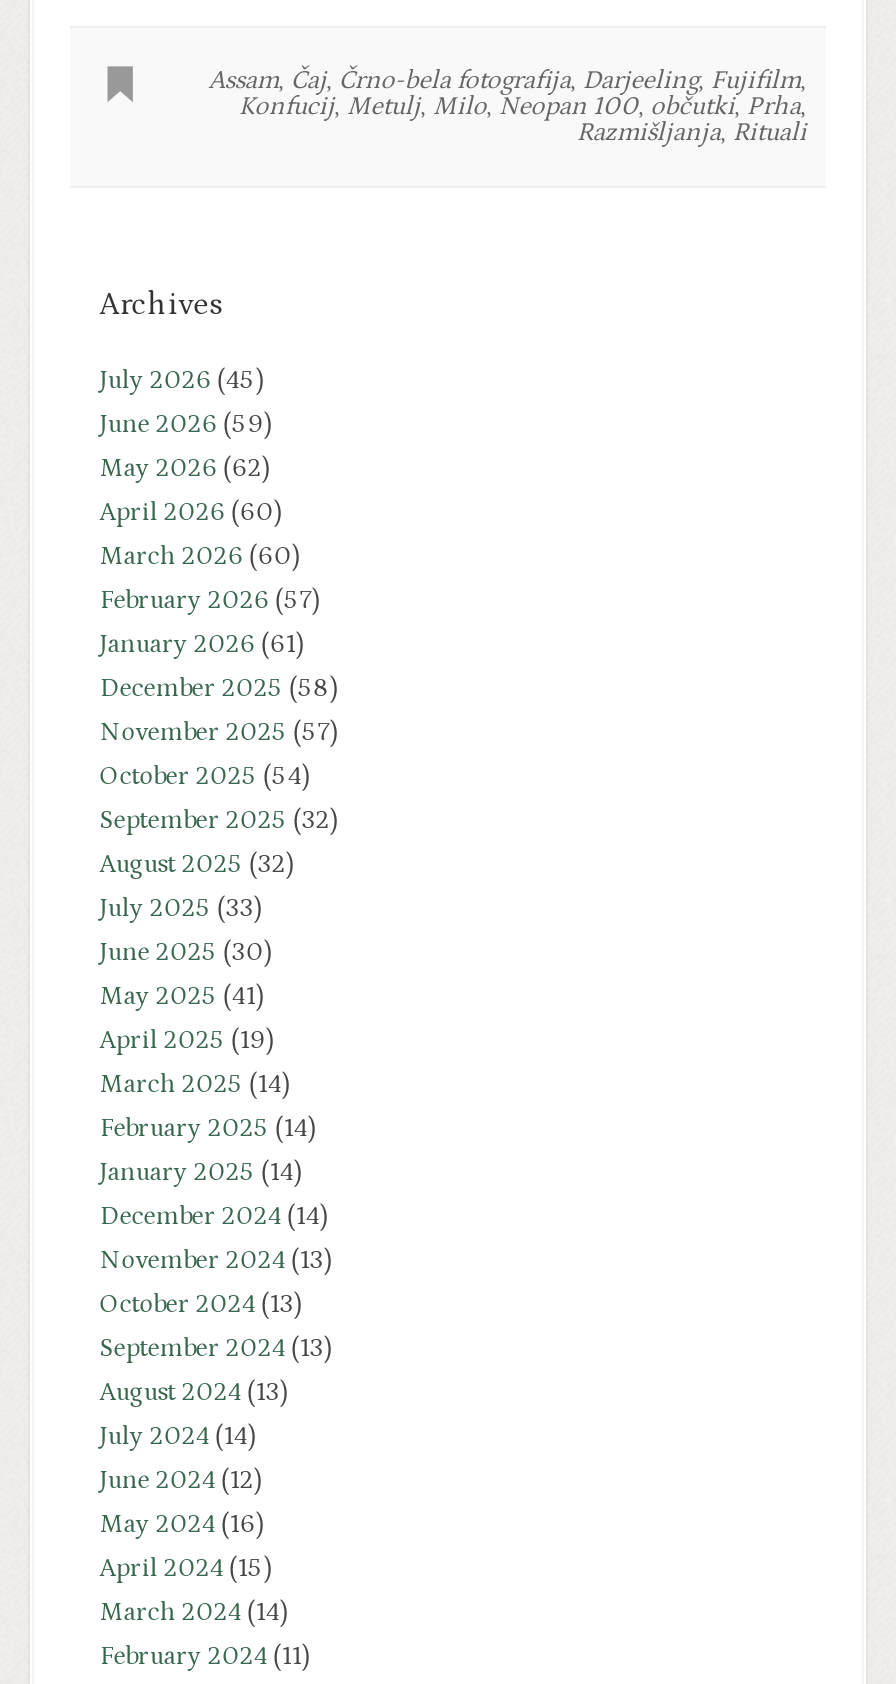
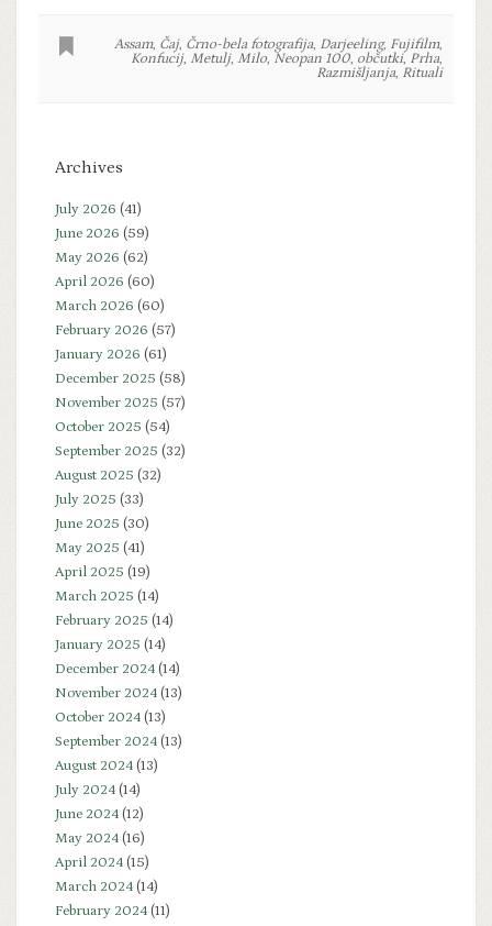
[100,366,264,396] July 2026 (45) -> [55,201,141,218] July 2026 (41)

